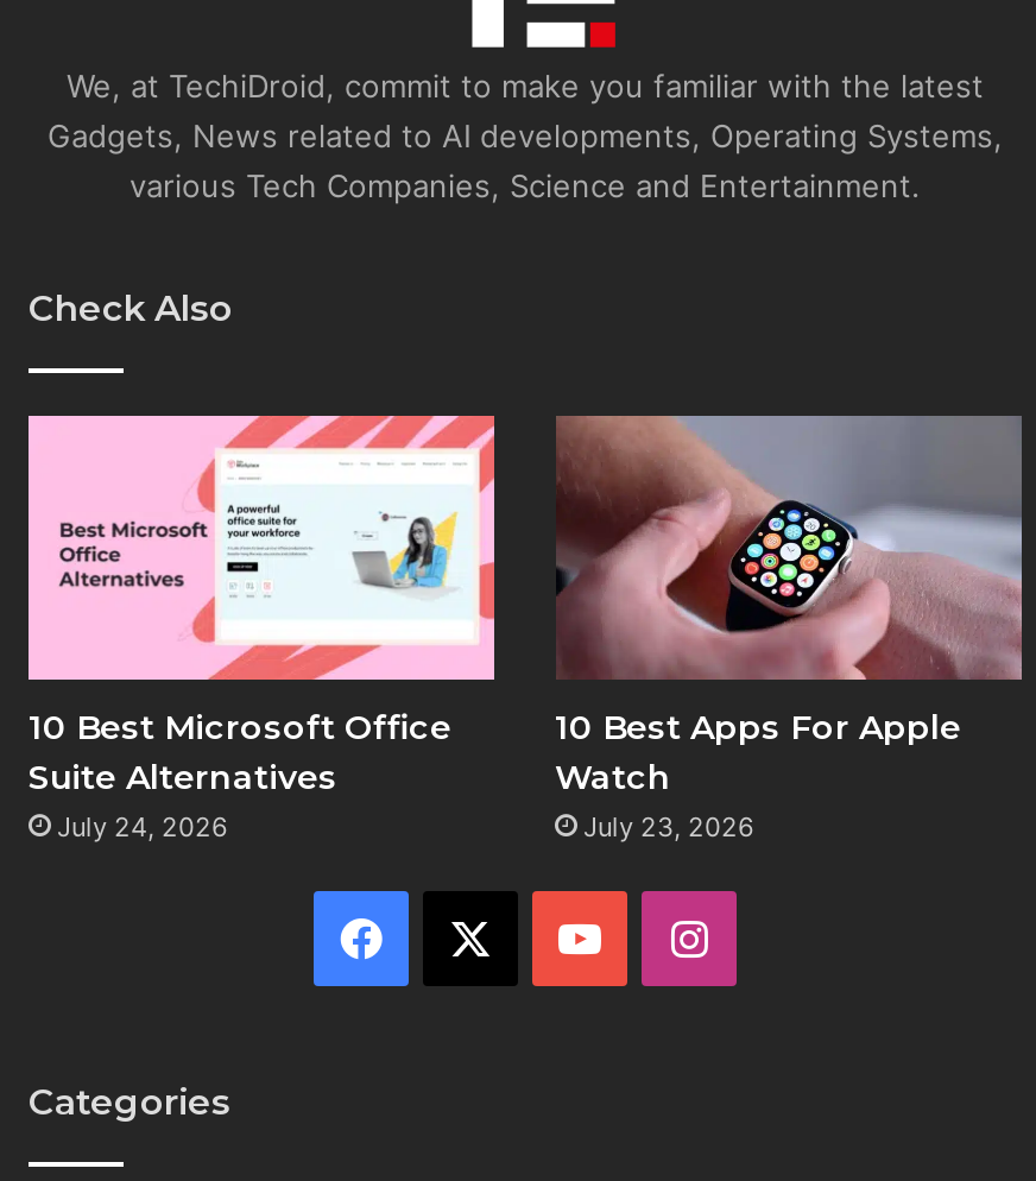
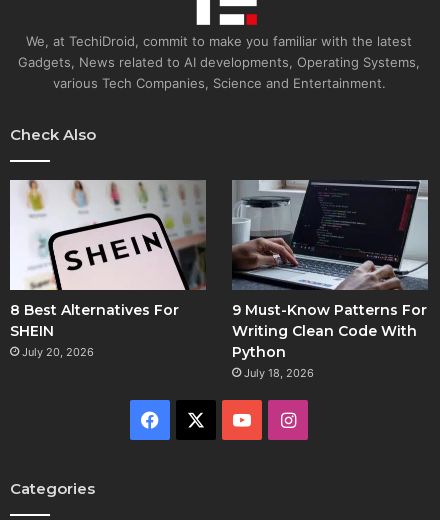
[29,415,497,844] [image] | 10 Best Microsoft Office | Suite Alternatives | July 24, 2026 -> [10,179,206,359] [image] | 8 Best Alternatives For | SHEIN | July 20, 2026
[555,415,1022,843] [image] | 10 Best Apps For Apple | Watch | July 23, 2026 -> [231,180,428,380] [image] | 9 Must-Know Patterns For | Writing Clean Code With | Python | July 18, 2026

